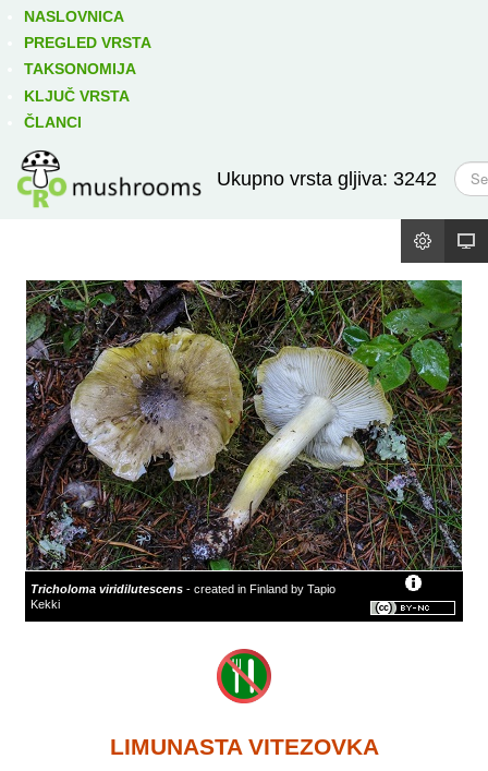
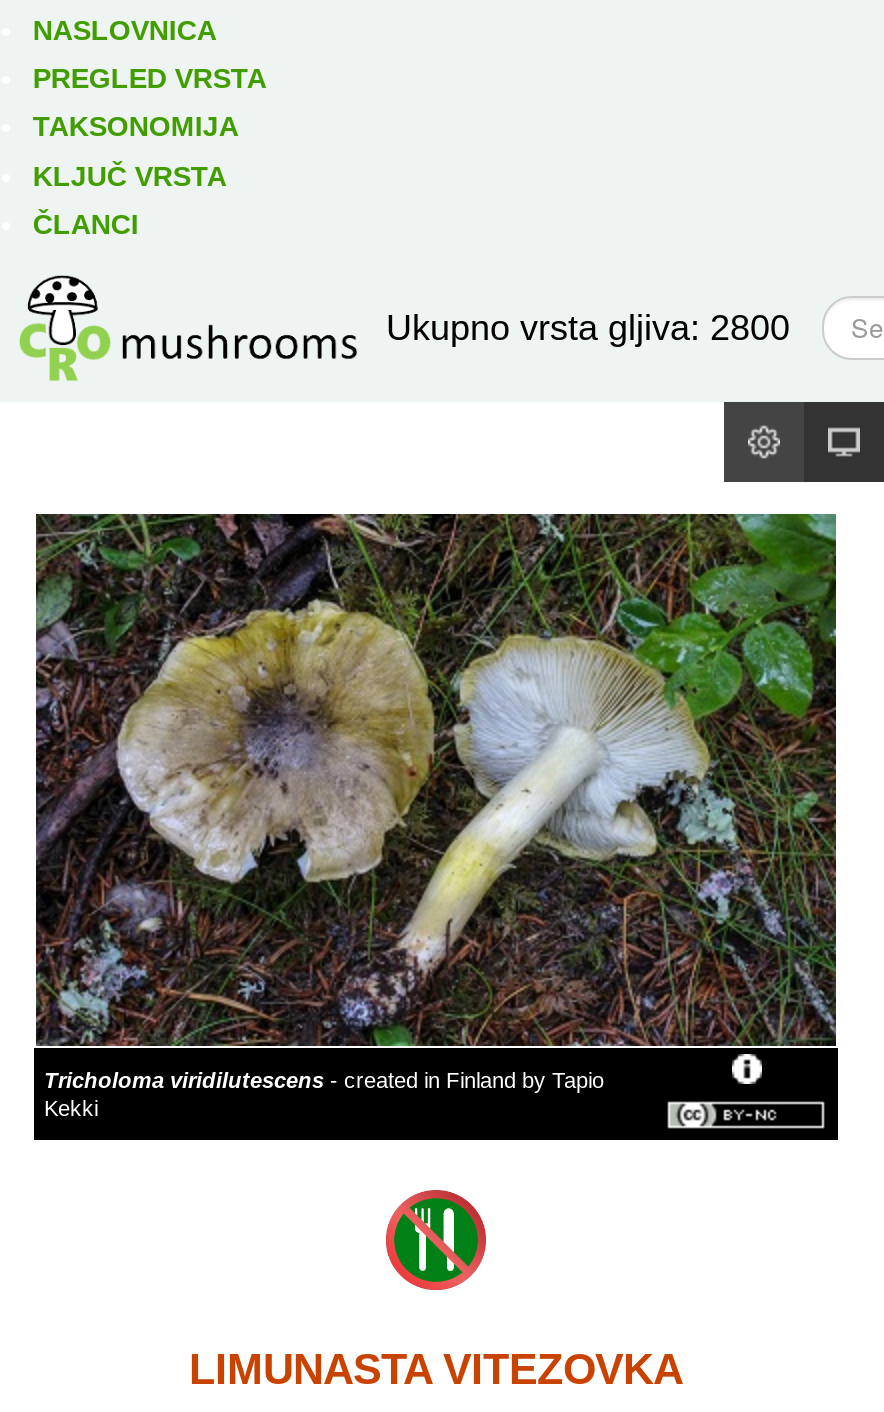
[217,168,437,190] Ukupno vrsta gljiva: 3242 -> [386,308,790,348] Ukupno vrsta gljiva: 2800

